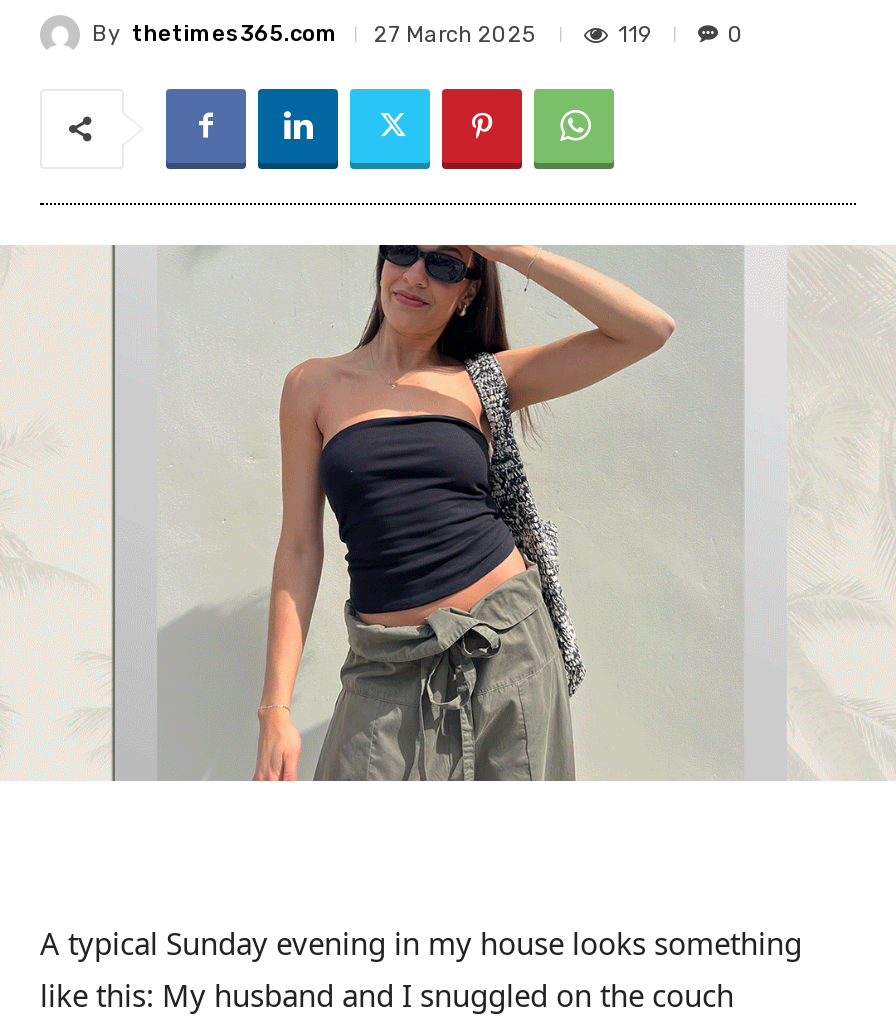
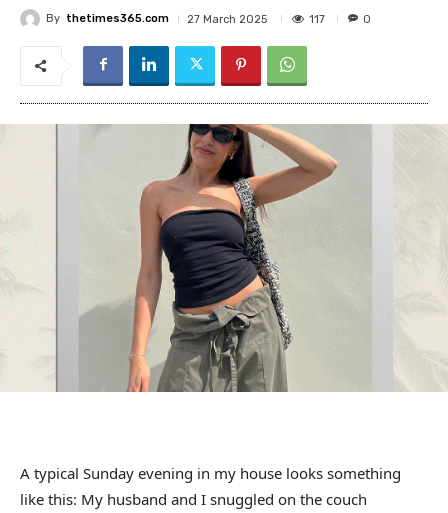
[618,21,652,47] 119 -> [309,12,325,25] 117

